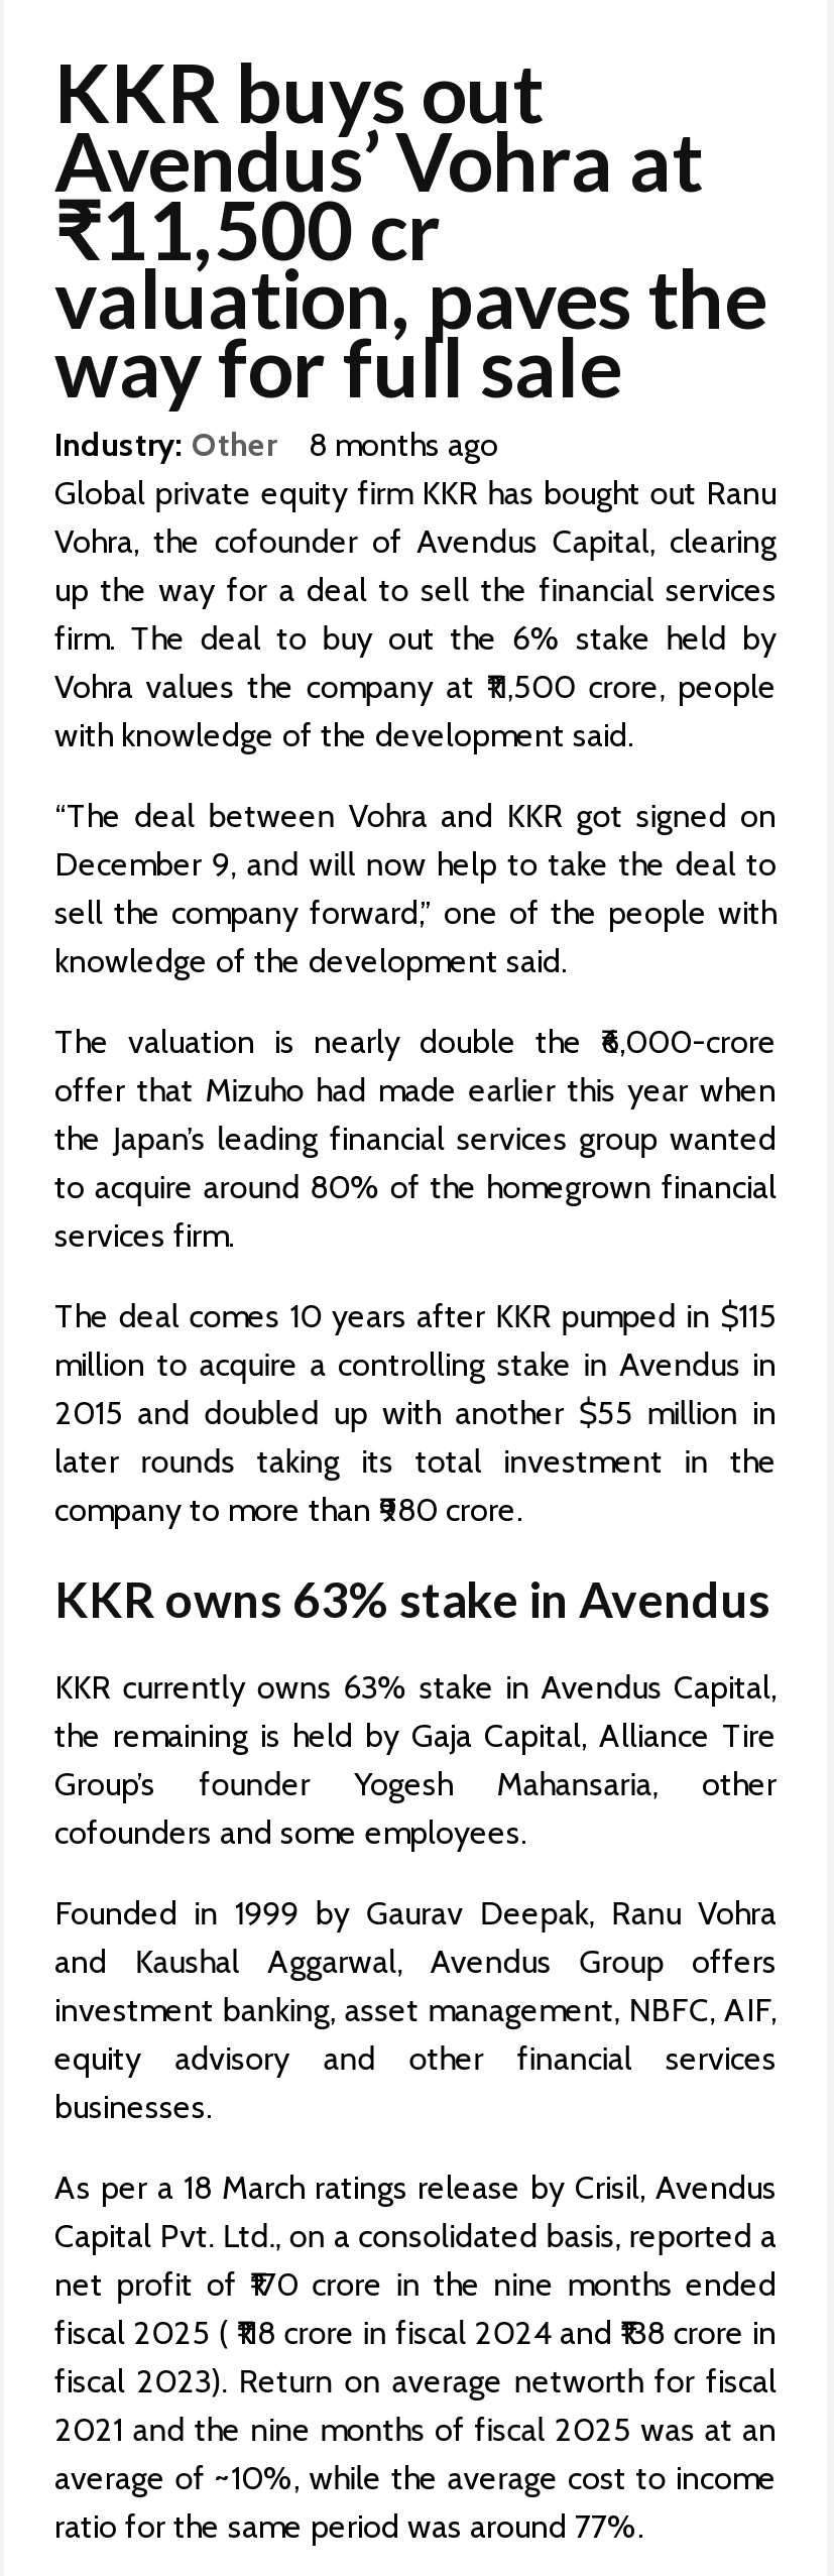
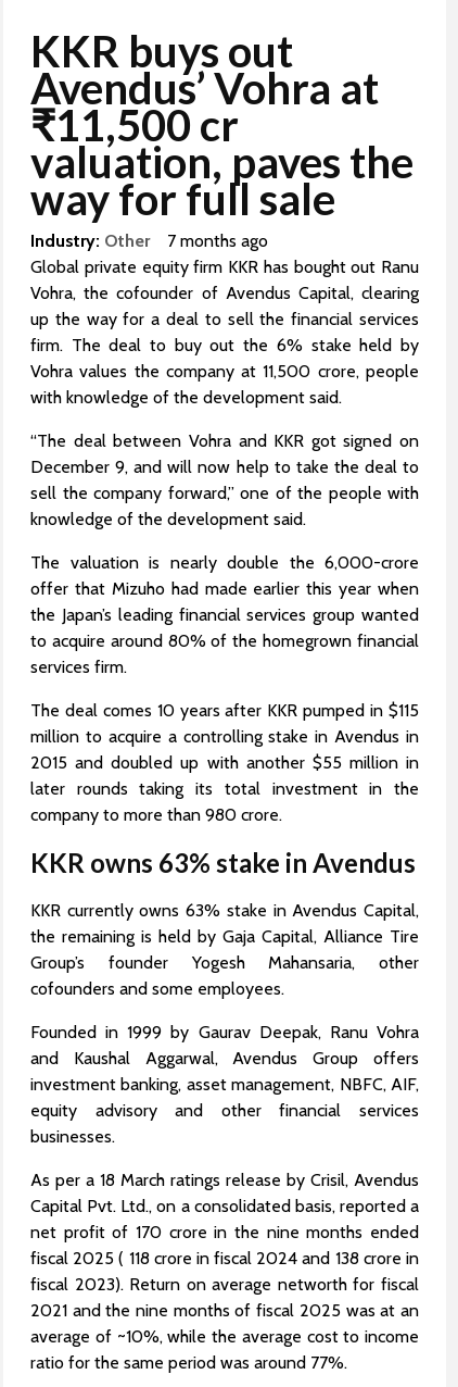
[54,426,498,464] Industry: Other 8 months ago -> [30,230,268,251] Industry: Other 7 months ago

